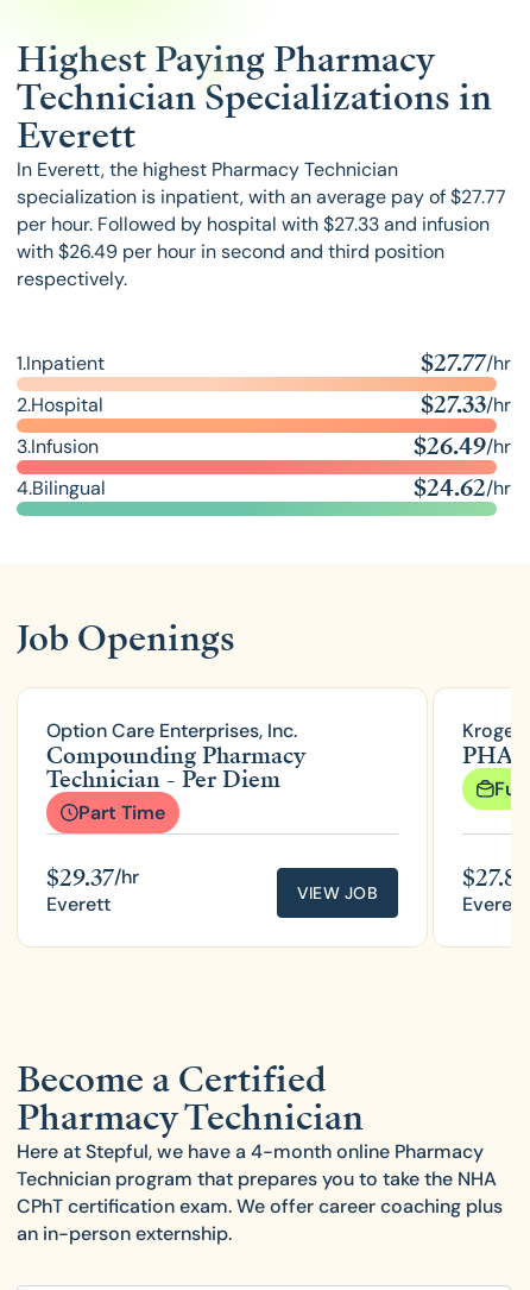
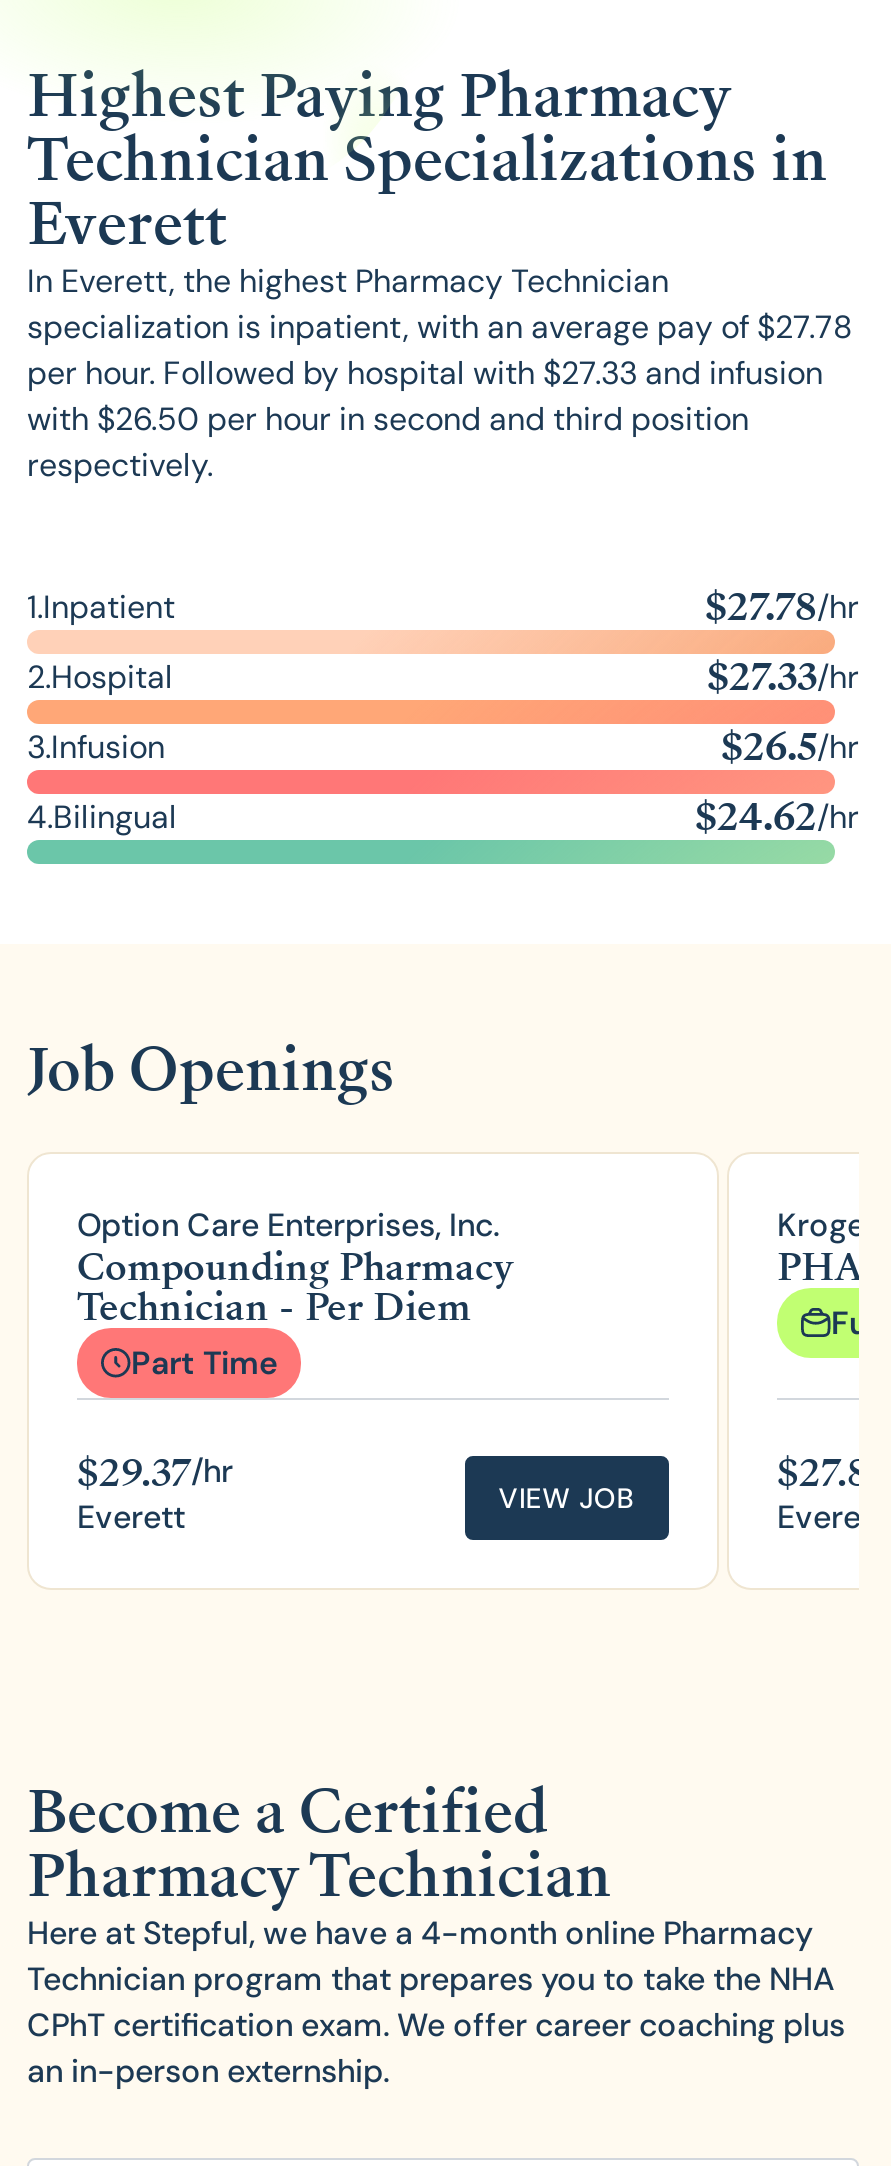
[17,184,506,209] specialization is inpatient, with an average pay of $27.77 -> [27,305,853,347] specialization is inpatient, with an average pay of $27.78
[17,239,444,263] with $26.49 per hour in second and third position -> [27,397,749,439] with $26.50 per hour in second and third position
[421,347,511,379] $27.77/hr -> [705,579,859,633] $27.78/hr
[414,430,511,462] $26.49/hr -> [721,719,859,773] $26.5/hr

